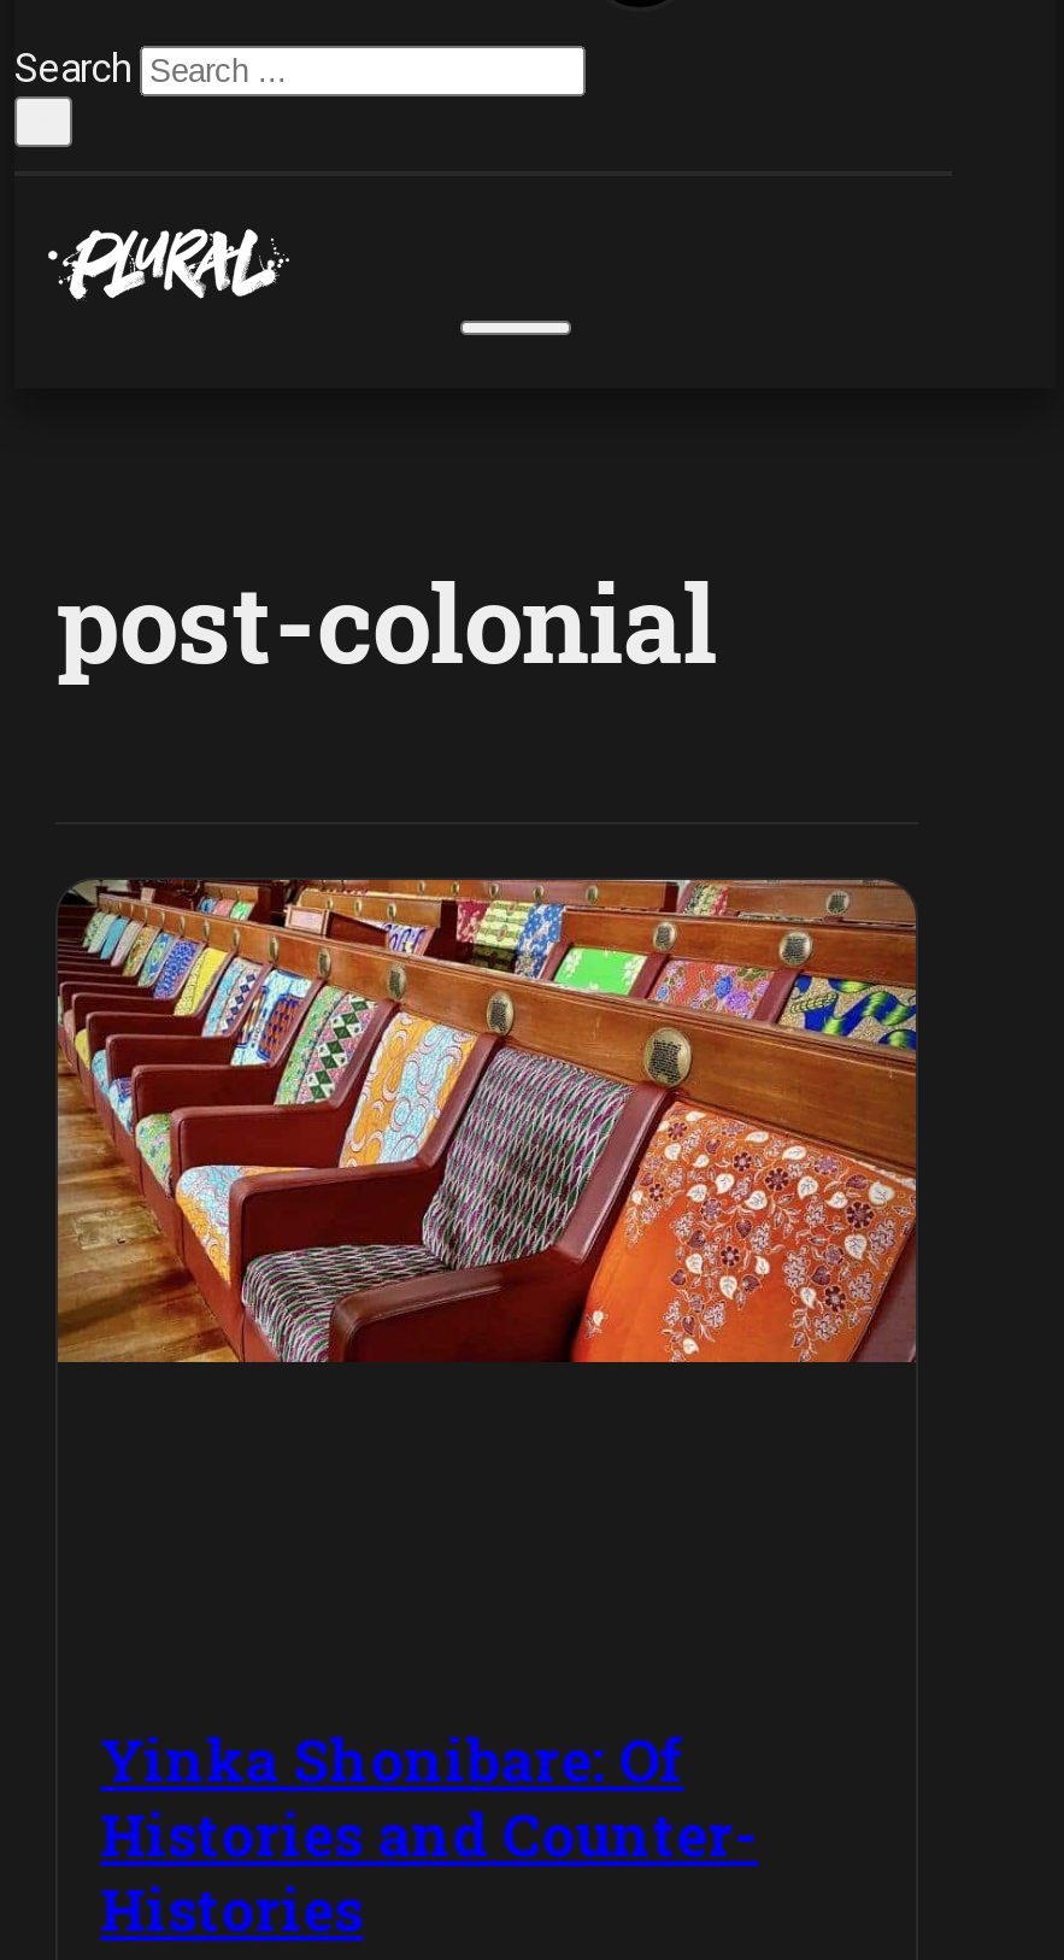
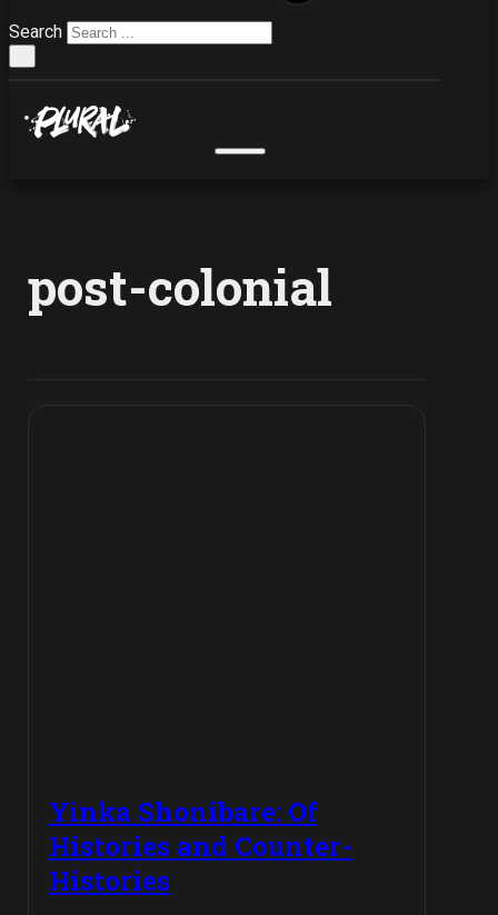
[55,878,918,1365] [image] -> none

